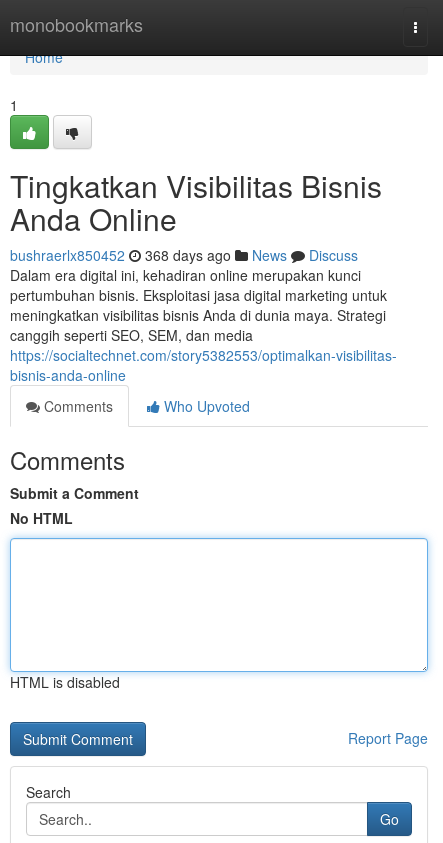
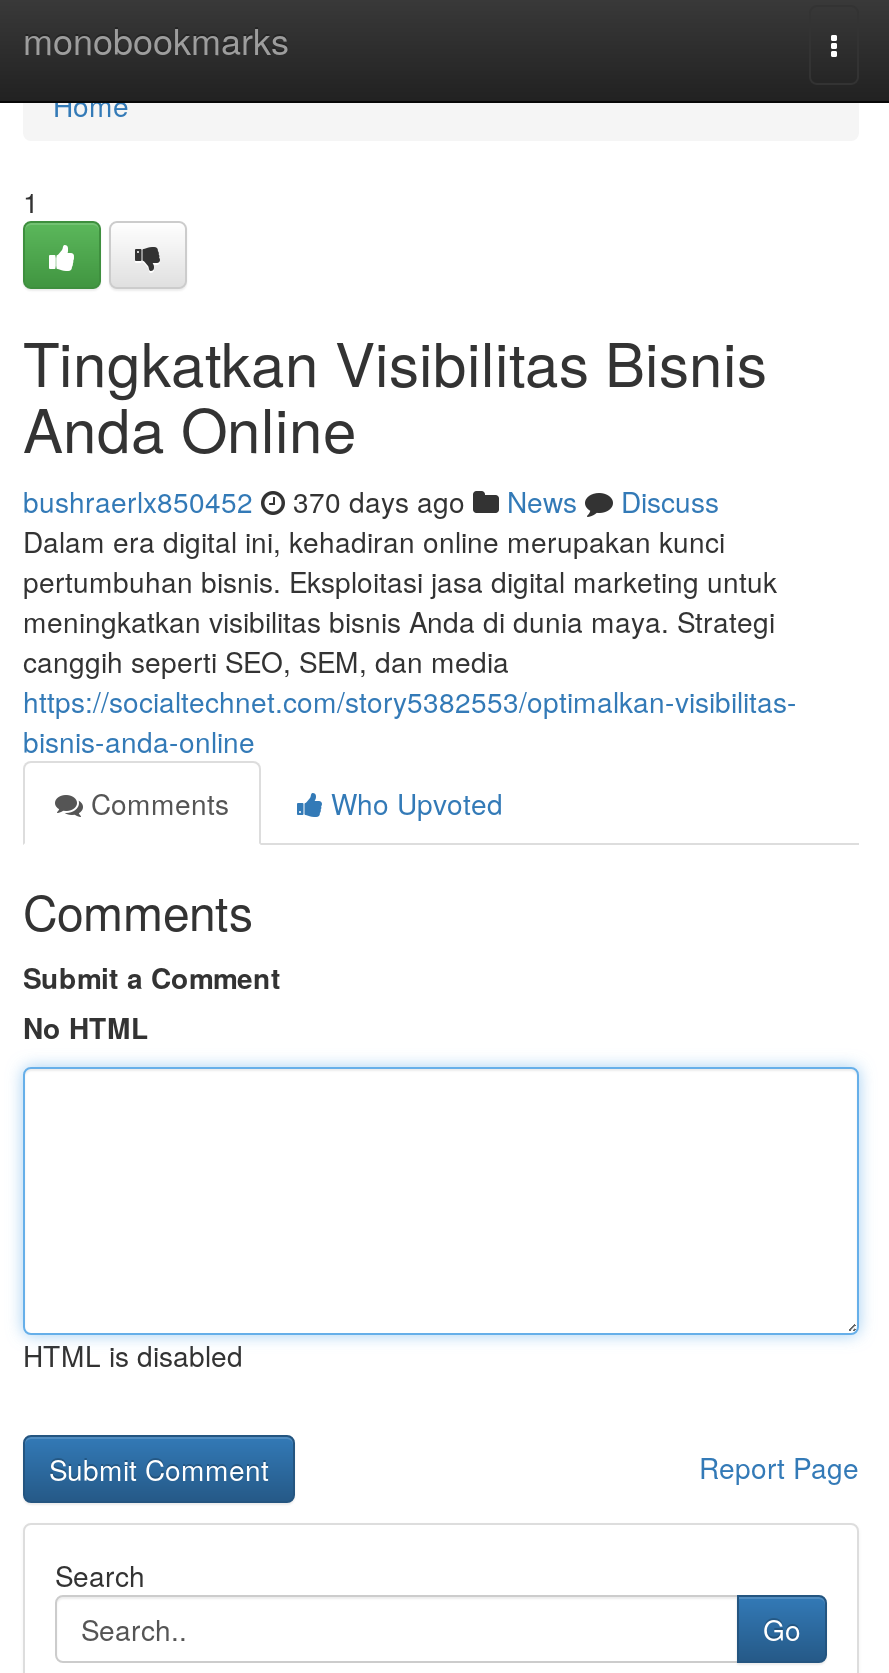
[10,245,358,265] bushraerlx850452 368 days ago News Discuss -> [23,481,719,521] bushraerlx850452 370 days ago News Discuss

